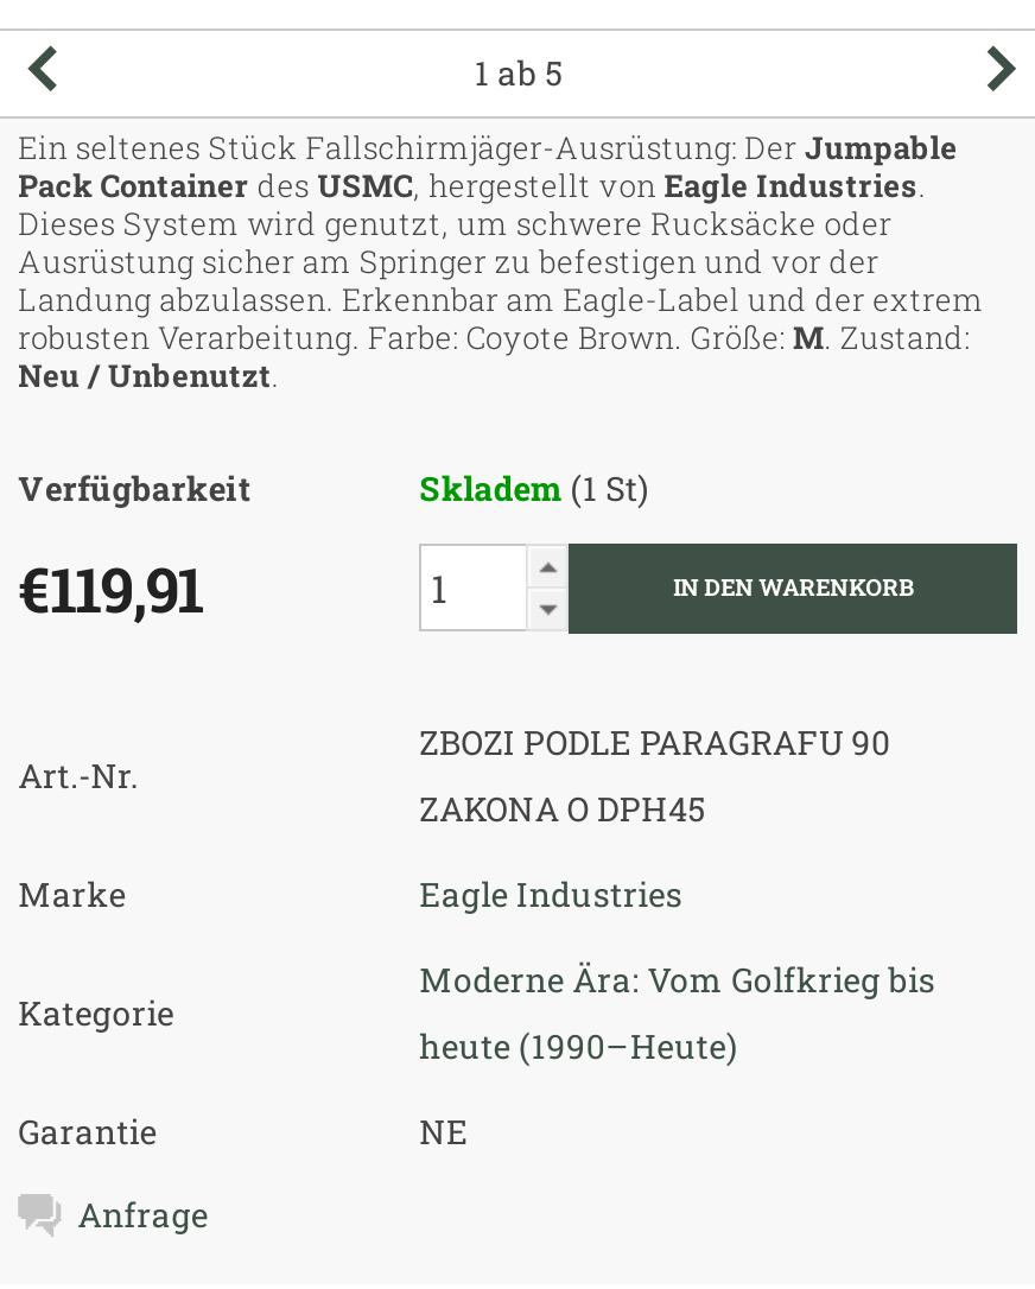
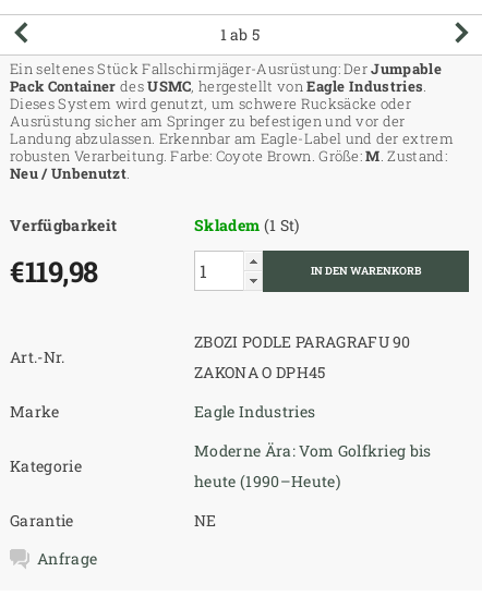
[18,547,202,628] €119,91 -> [10,252,98,289] €119,98

